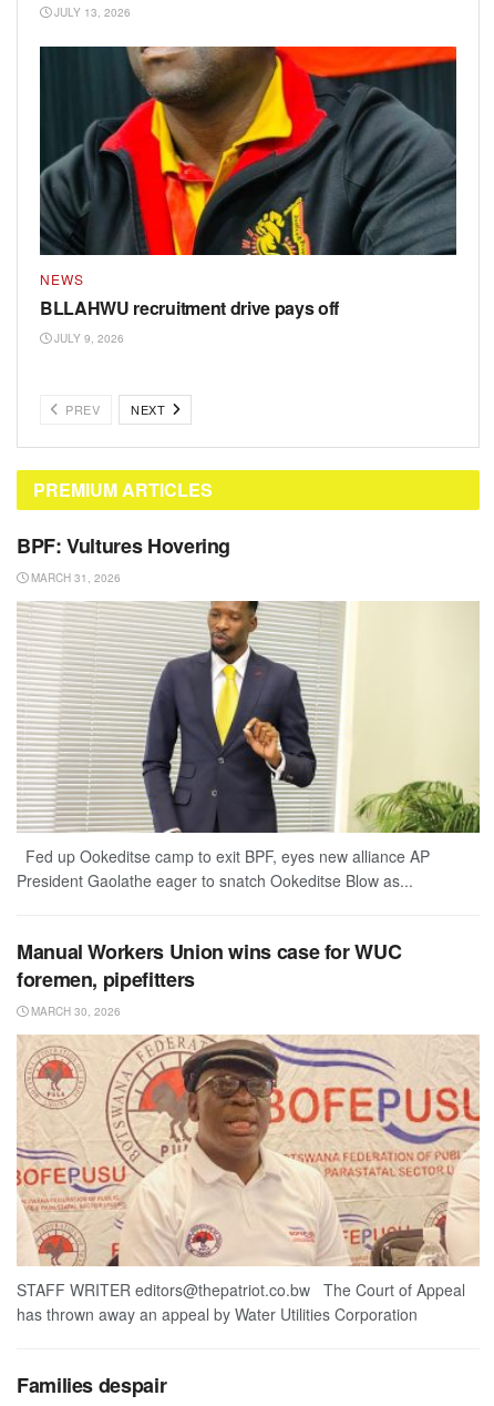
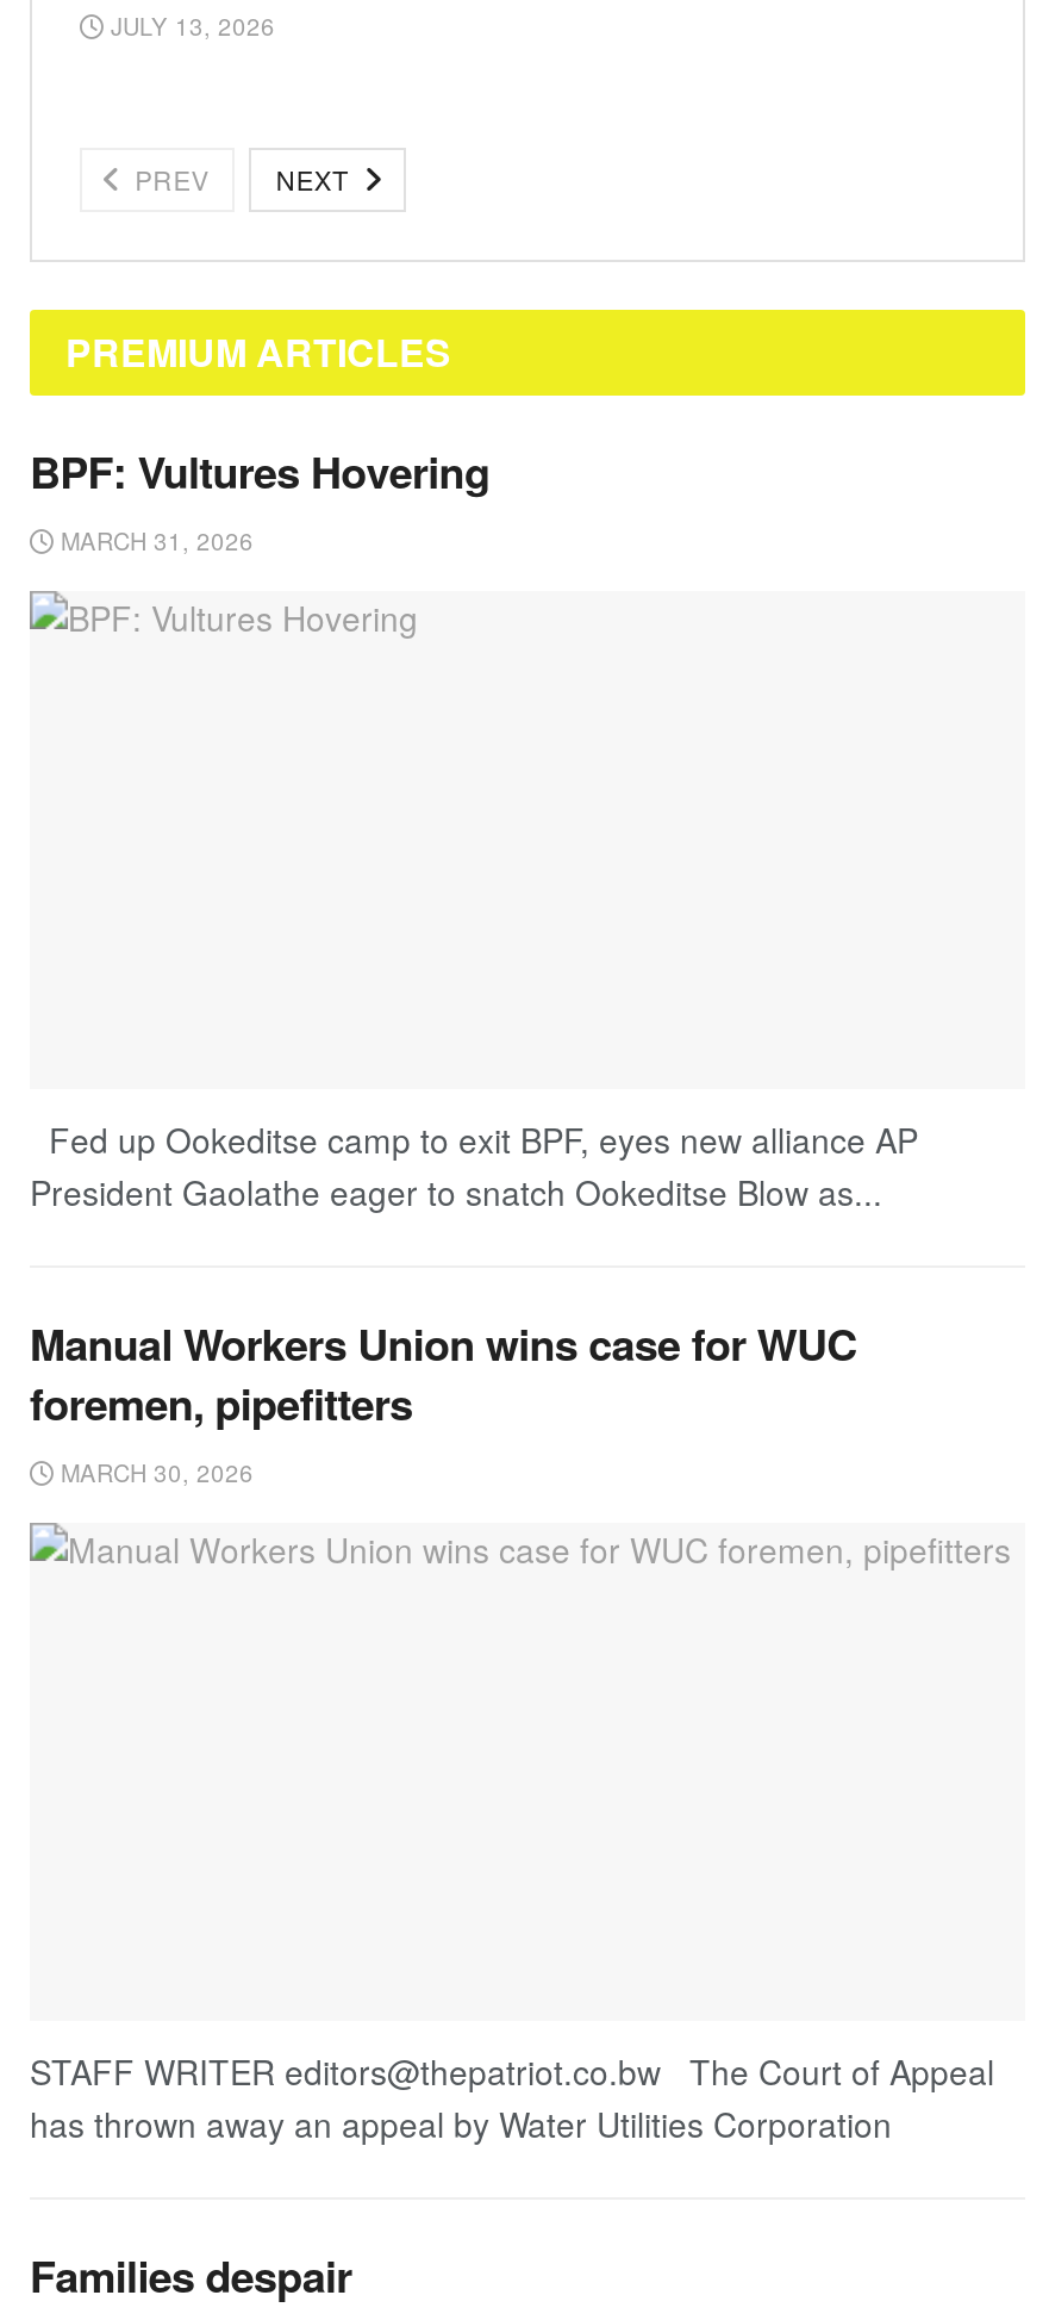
[39,45,457,346] [image] | NEWS | BLLAHWU recruitment drive pays off | JULY 9, 2026 -> none
[17,600,481,834] [image] -> none
[16,1033,481,1267] [image] -> none

